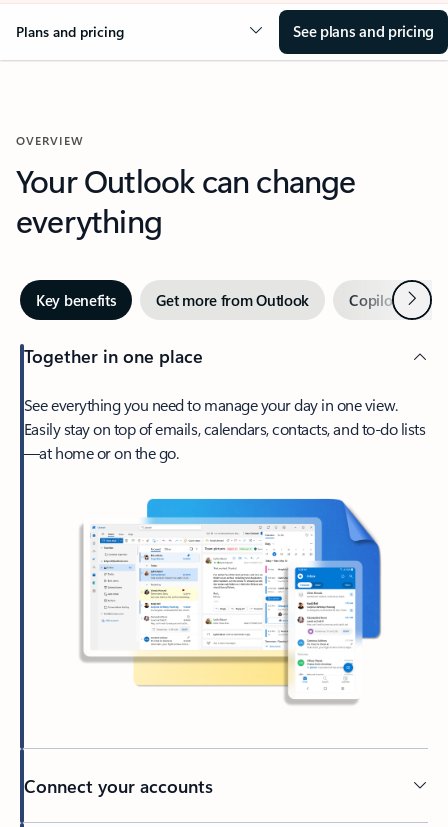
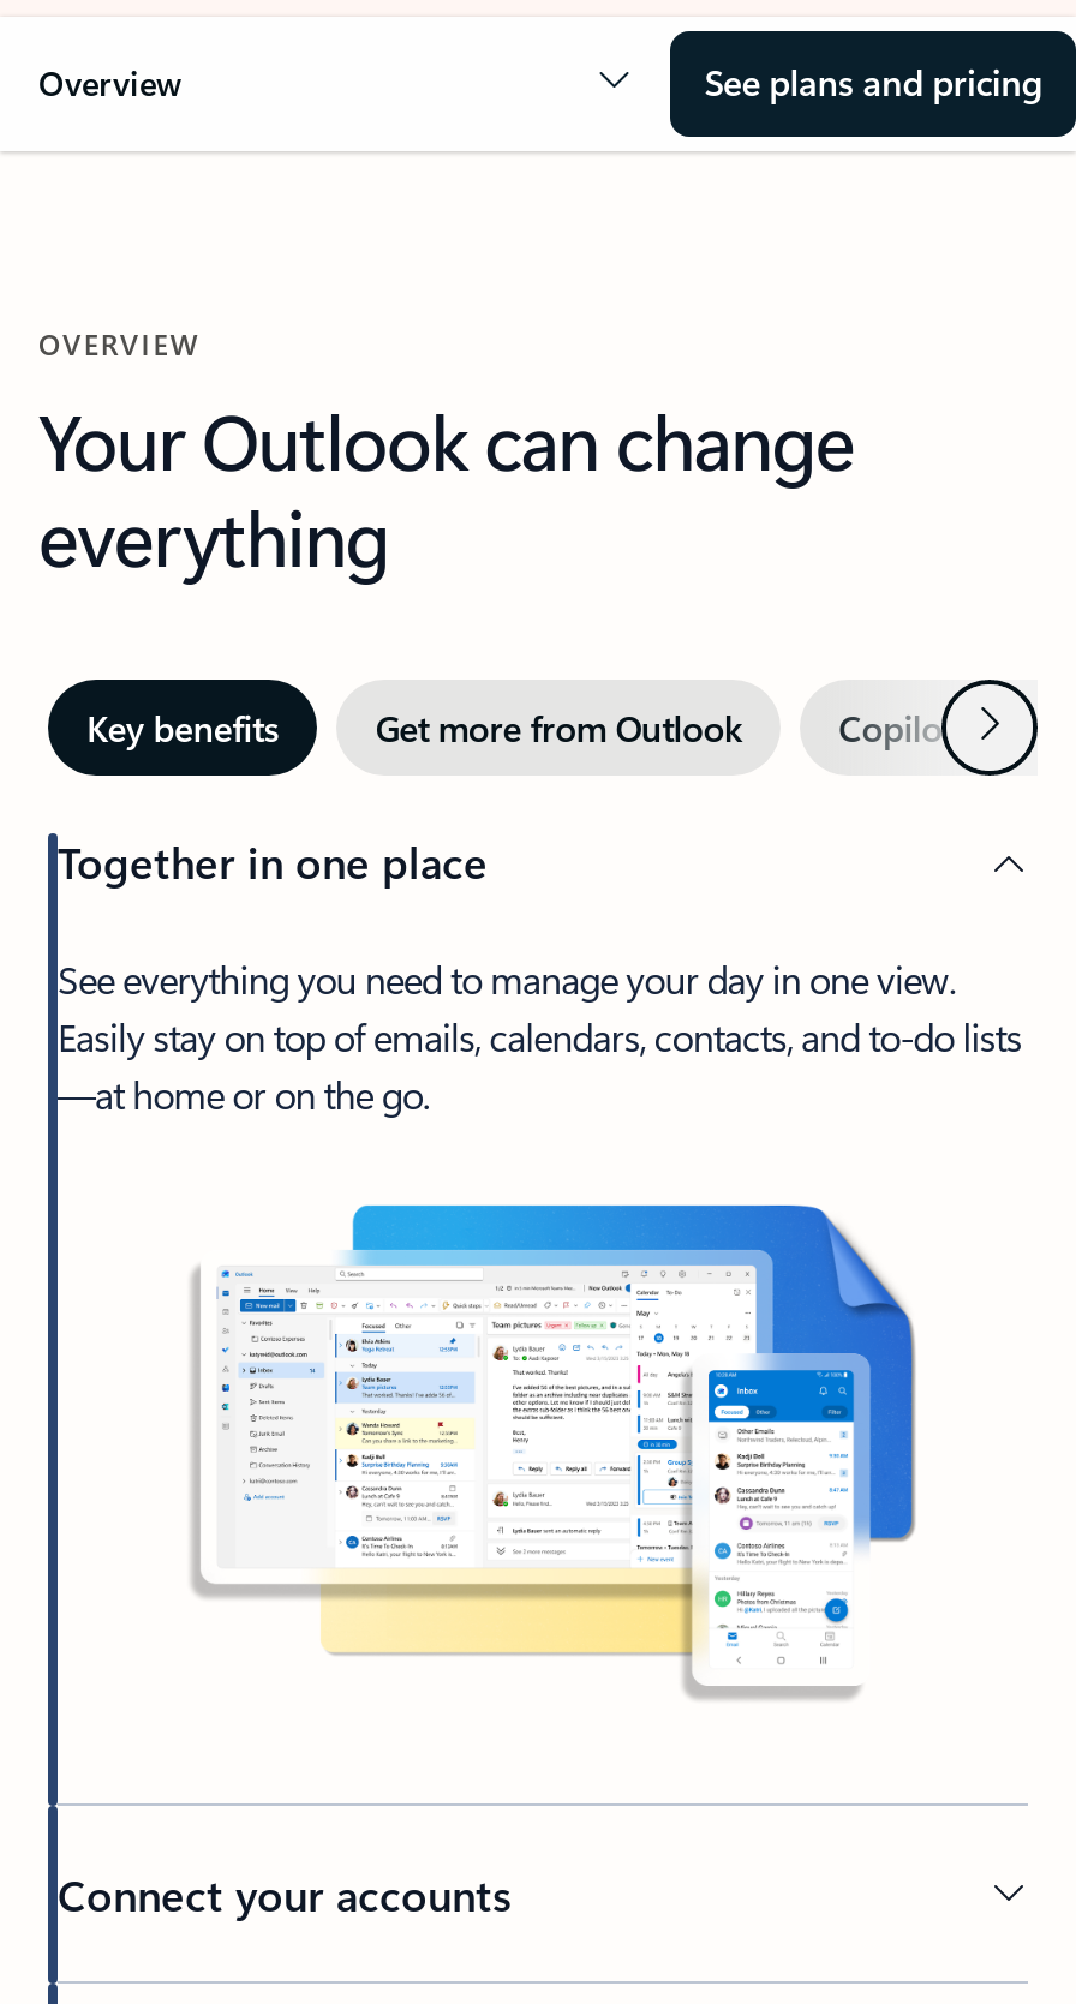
[16,22,124,41] Plans and pricing -> [38,60,183,106] Overview

